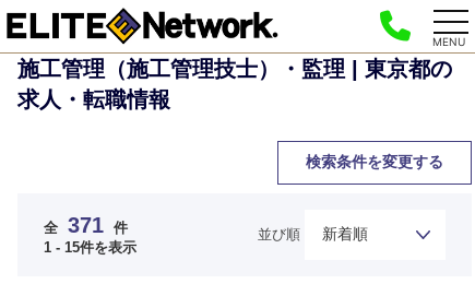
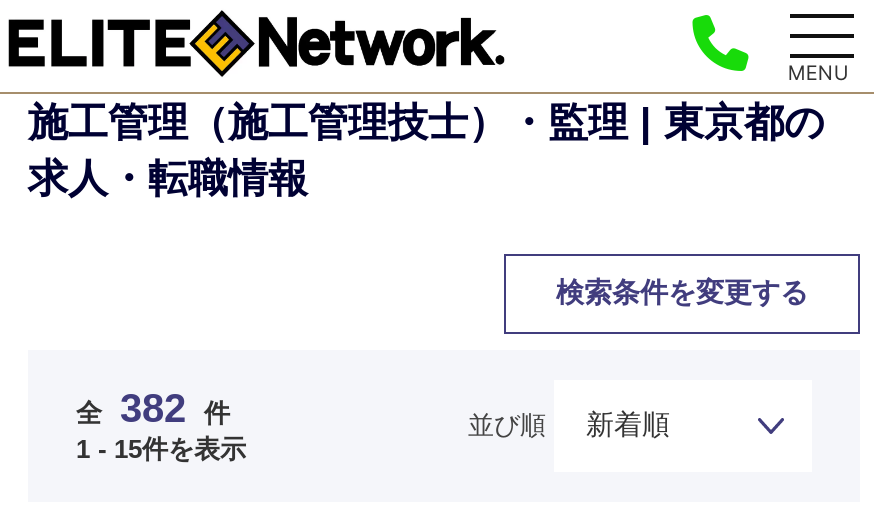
[44,212,128,236] 全 371 件 -> [76,385,230,429] 全 382 件

